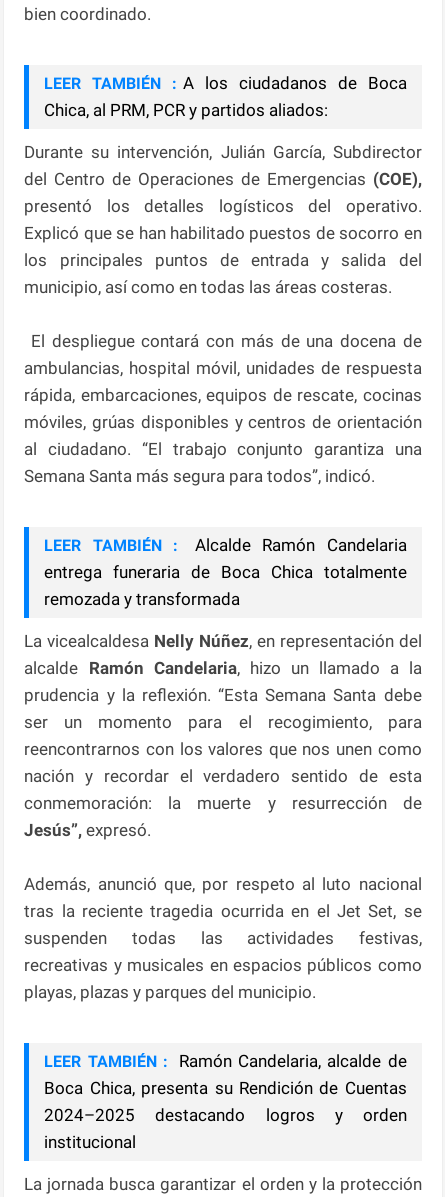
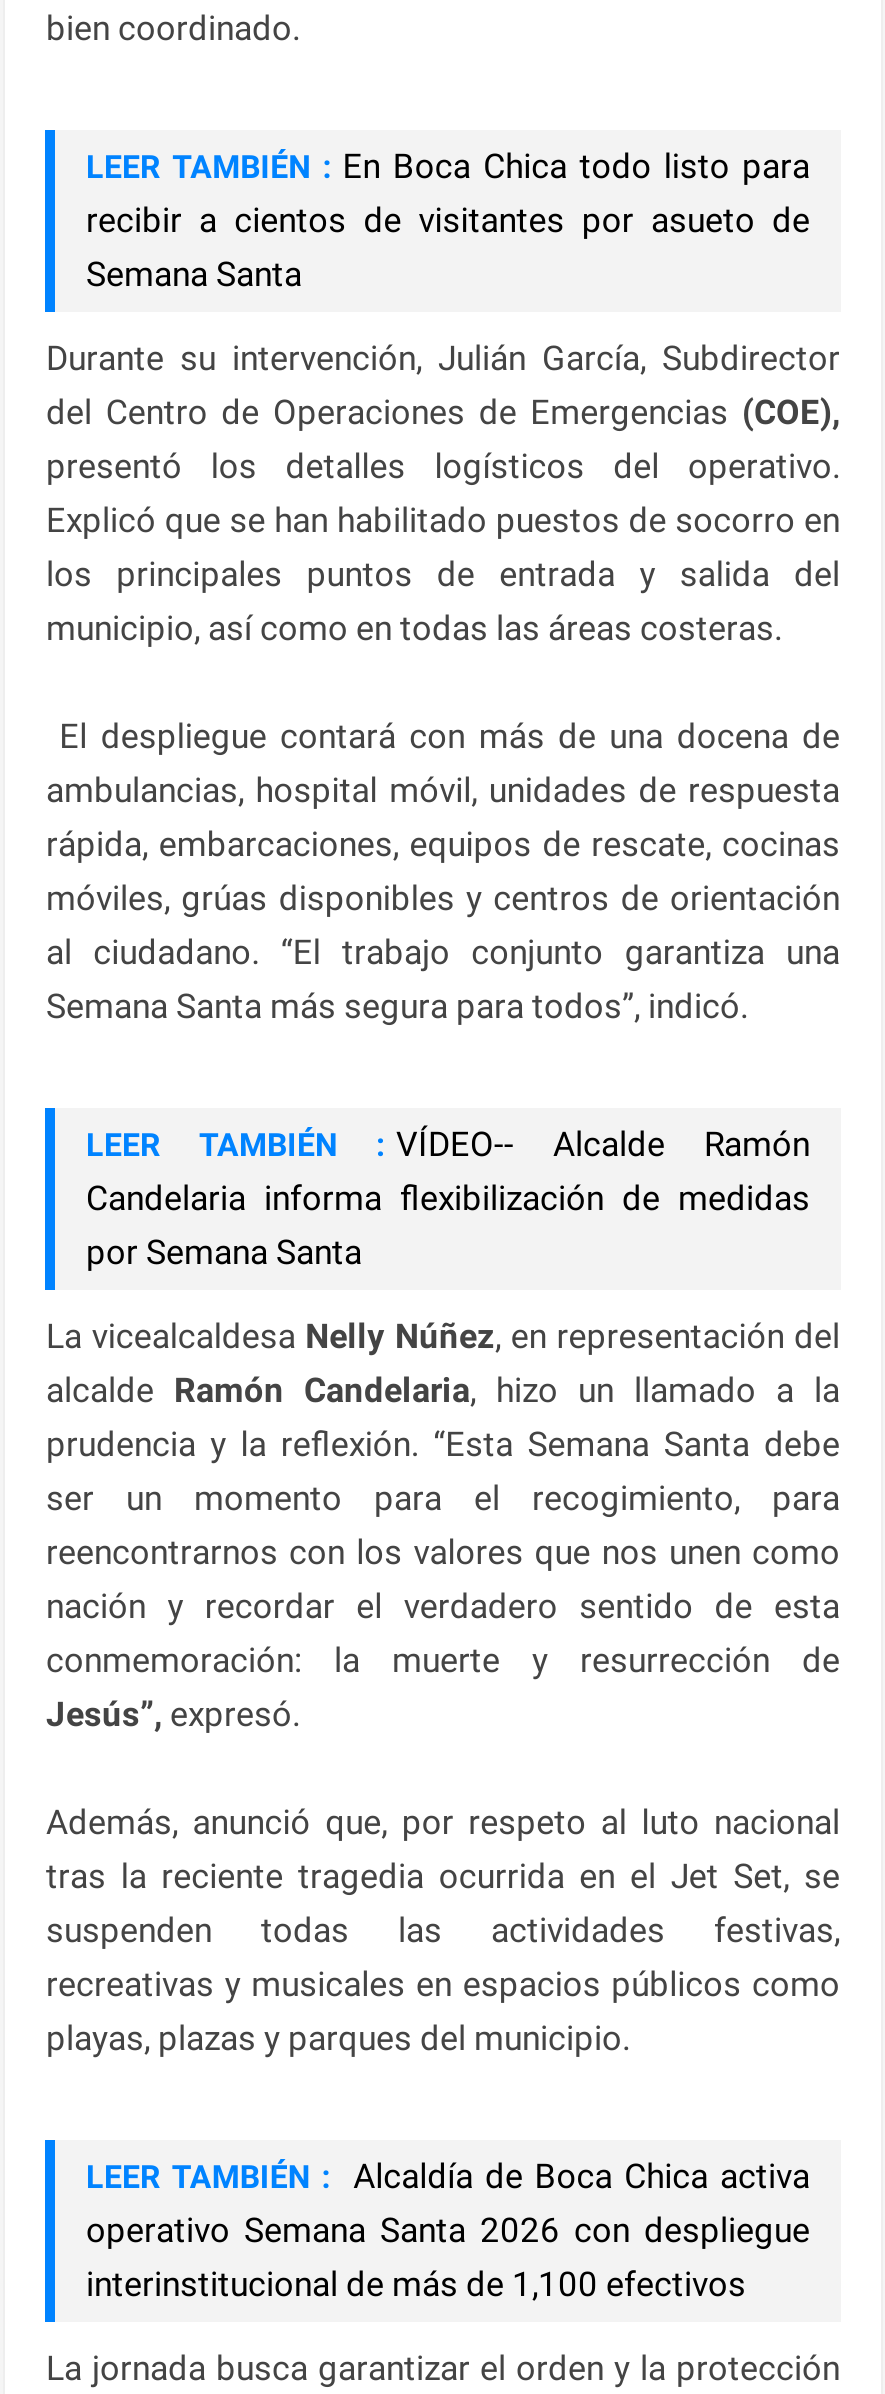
[44,73,406,120] LEER TAMBIÉN : A los ciudadanos de Boca | Chica, al PRM, PCR y partidos aliados: -> [86,146,810,294] LEER TAMBIÉN : En Boca Chica todo listo para | recibir a cientos de visitantes por asueto de | Semana Santa
moved [24,142,421,486] -> [46,338,840,1026]: Durante su intervención, Julián García, Subdirector | del Centro de Operaciones de Emergencias (COE), | presentó los detalles logísticos del operativo. | ... | al ciudadano. “El trabajo conjunto garantiza una | Semana Santa más segura para todos”, indicó.
[44,535,406,609] LEER TAMBIÉN : Alcalde Ramón Candelaria | entrega funeraria de Boca Chica totalmente | remozada y transformada -> [86,1124,810,1272] LEER TAMBIÉN : VÍDEO-- Alcalde Ramón | Candelaria informa flexibilización de medidas | por Semana Santa
moved [24,631,421,1002] -> [46,1316,840,2058]: La vicealcaldesa Nelly Núñez, en representación del | alcalde Ramón Candelaria, hizo un llamado a la | prudencia y la reflexión. “Esta Semana Santa debe | ... | recreativas y musicales en espacios públicos como | playas, plazas y parques del municipio.
[44,1051,406,1152] LEER TAMBIÉN : Ramón Candelaria, alcalde de | Boca Chica, presenta su Rendición de Cuentas | 2024–2025 destacando logros y orden | institucional -> [86,2156,810,2304] LEER TAMBIÉN : Alcaldía de Boca Chica activa | operativo Semana Santa 2026 con despliegue | interinstitucional de más de 1,100 efectivos

